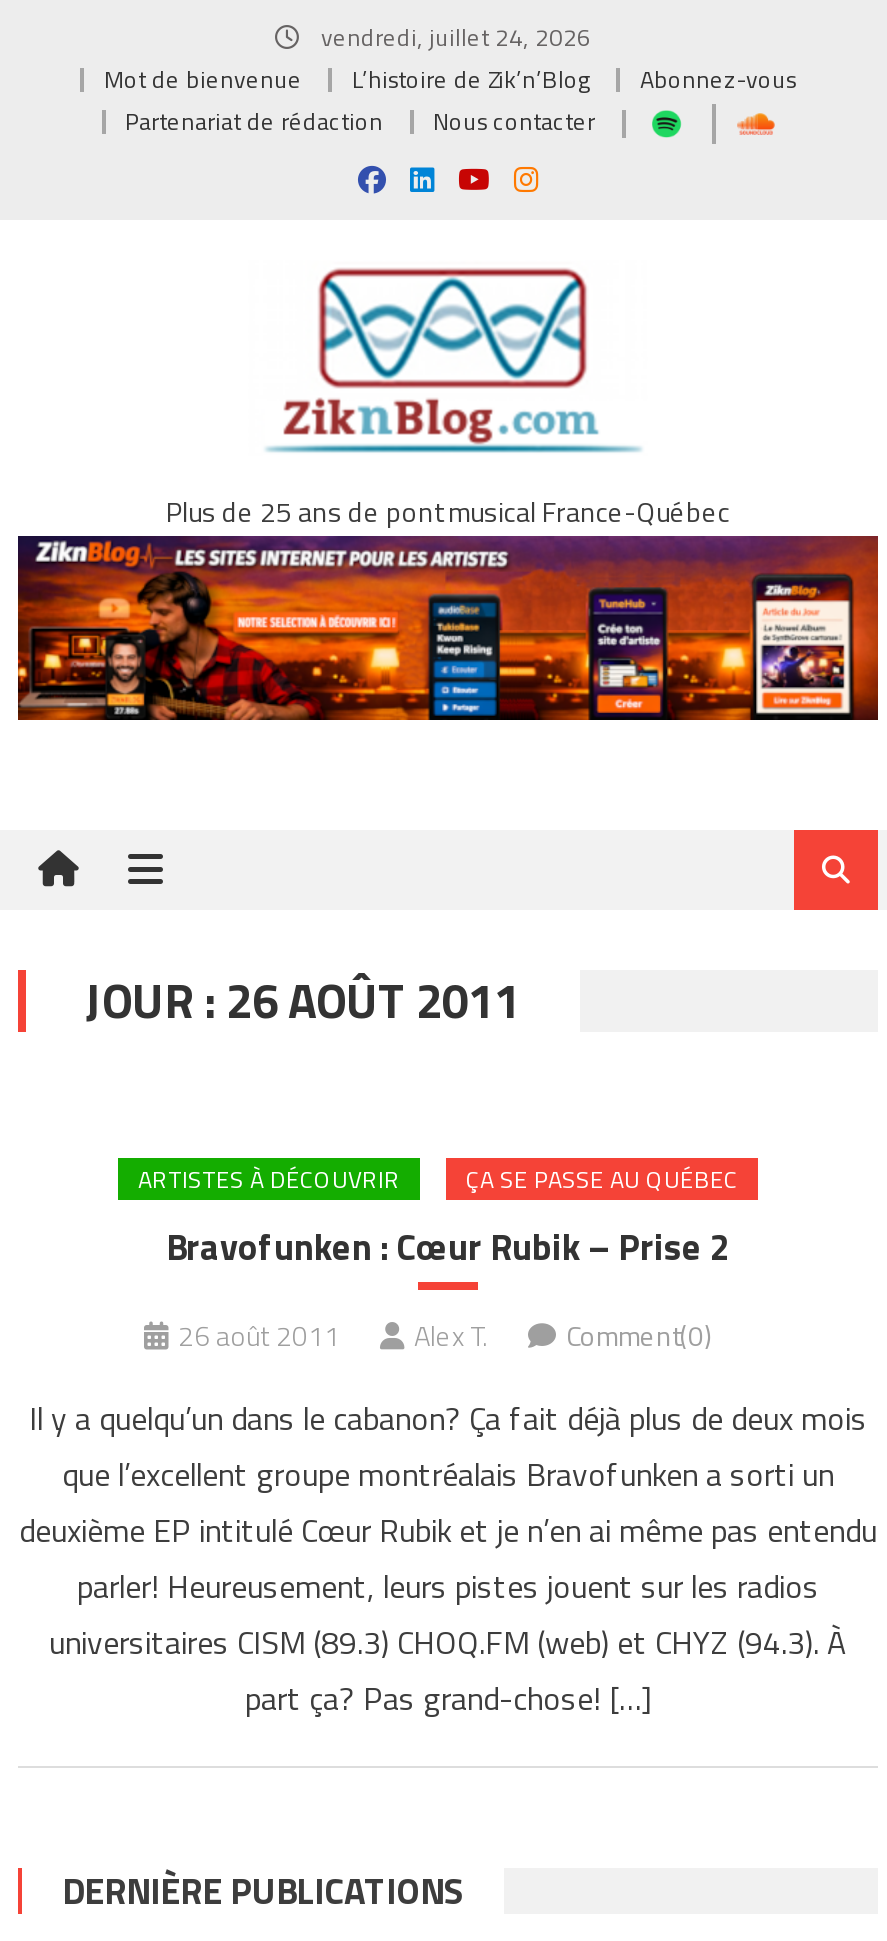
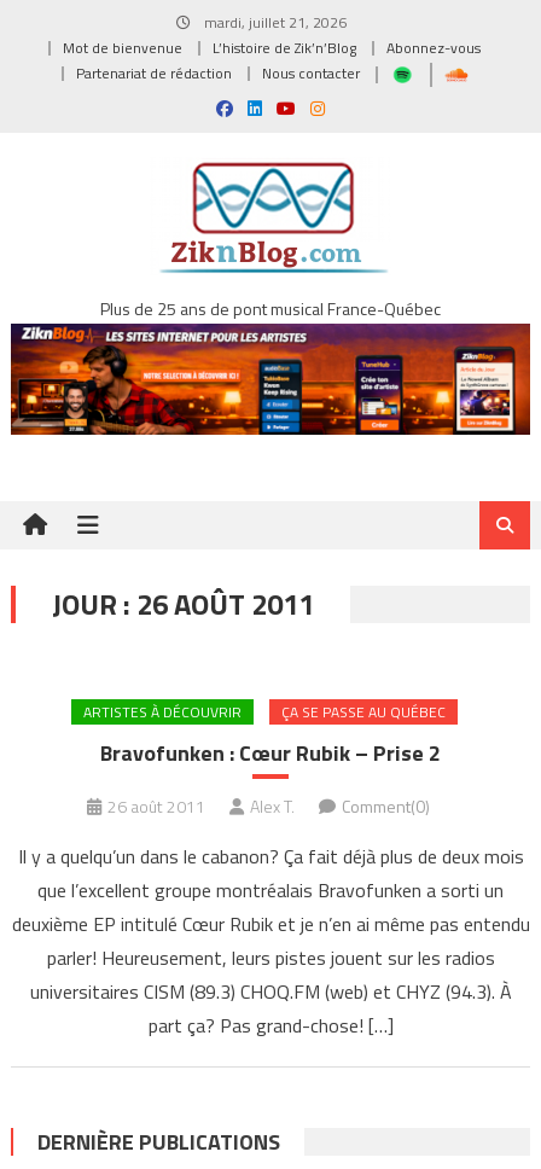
[315,18,591,56] vendredi, juillet 24, 2026 -> [200,11,347,34] mardi, juillet 21, 2026

